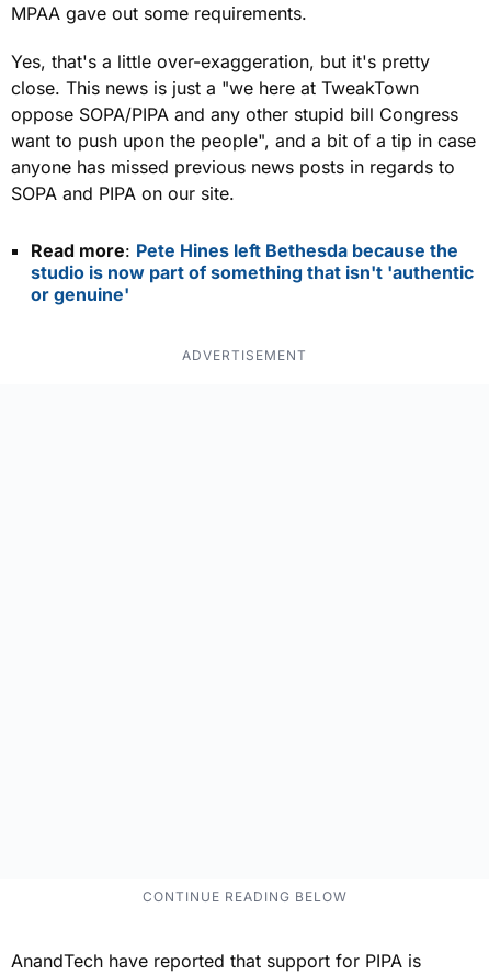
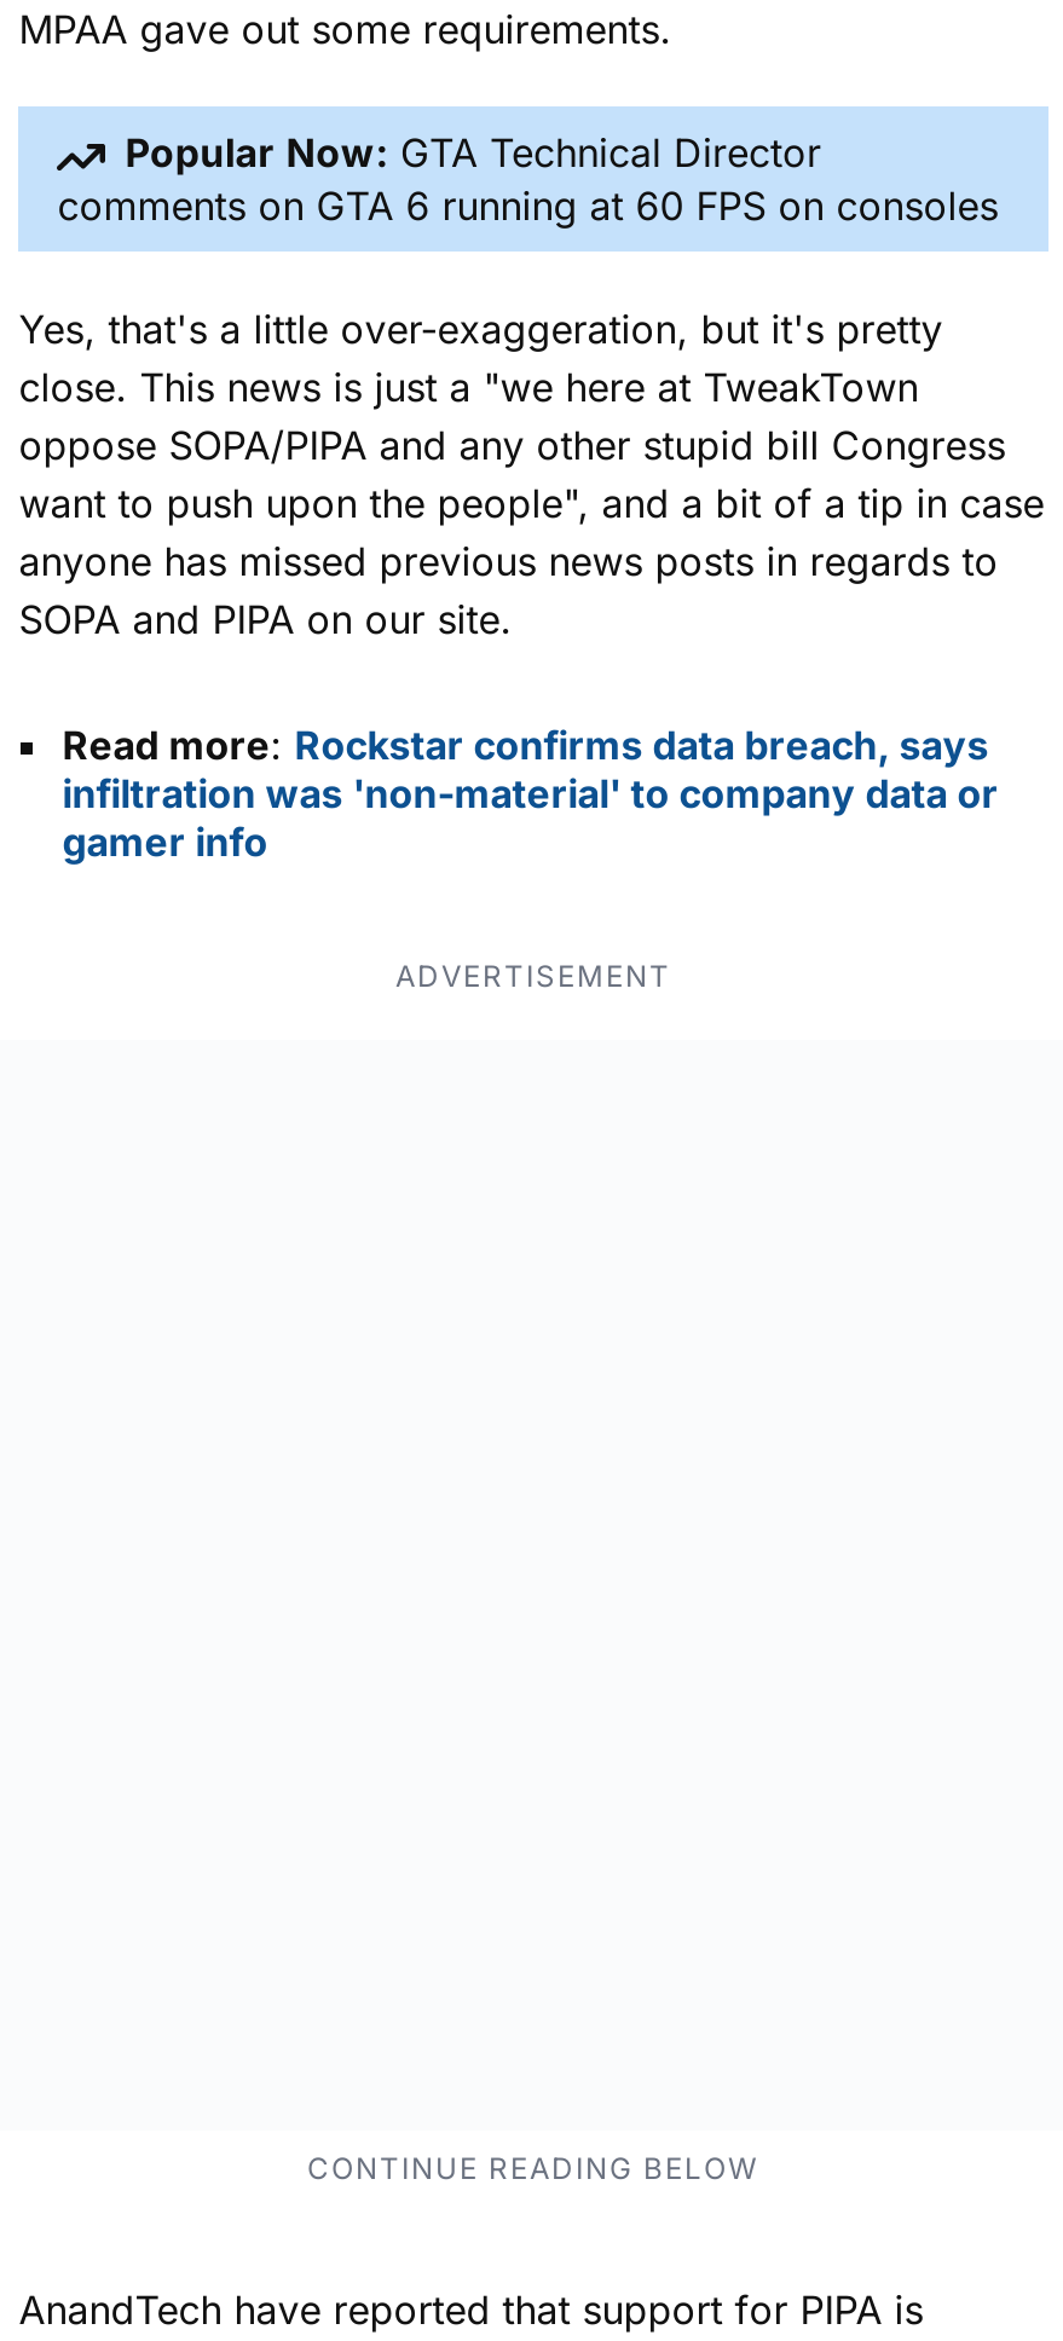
none -> [57,128,998,229] Popular Now: GTA Technical Director | comments on GTA 6 running at 60 FPS on consoles
[31,240,474,306] Read more: Pete Hines left Bethesda because the | studio is now part of something that isn't 'authentic | or genuine' -> [62,722,998,867] Read more: Rockstar confirms data breach, says | infiltration was 'non-material' to company data or | gamer info

